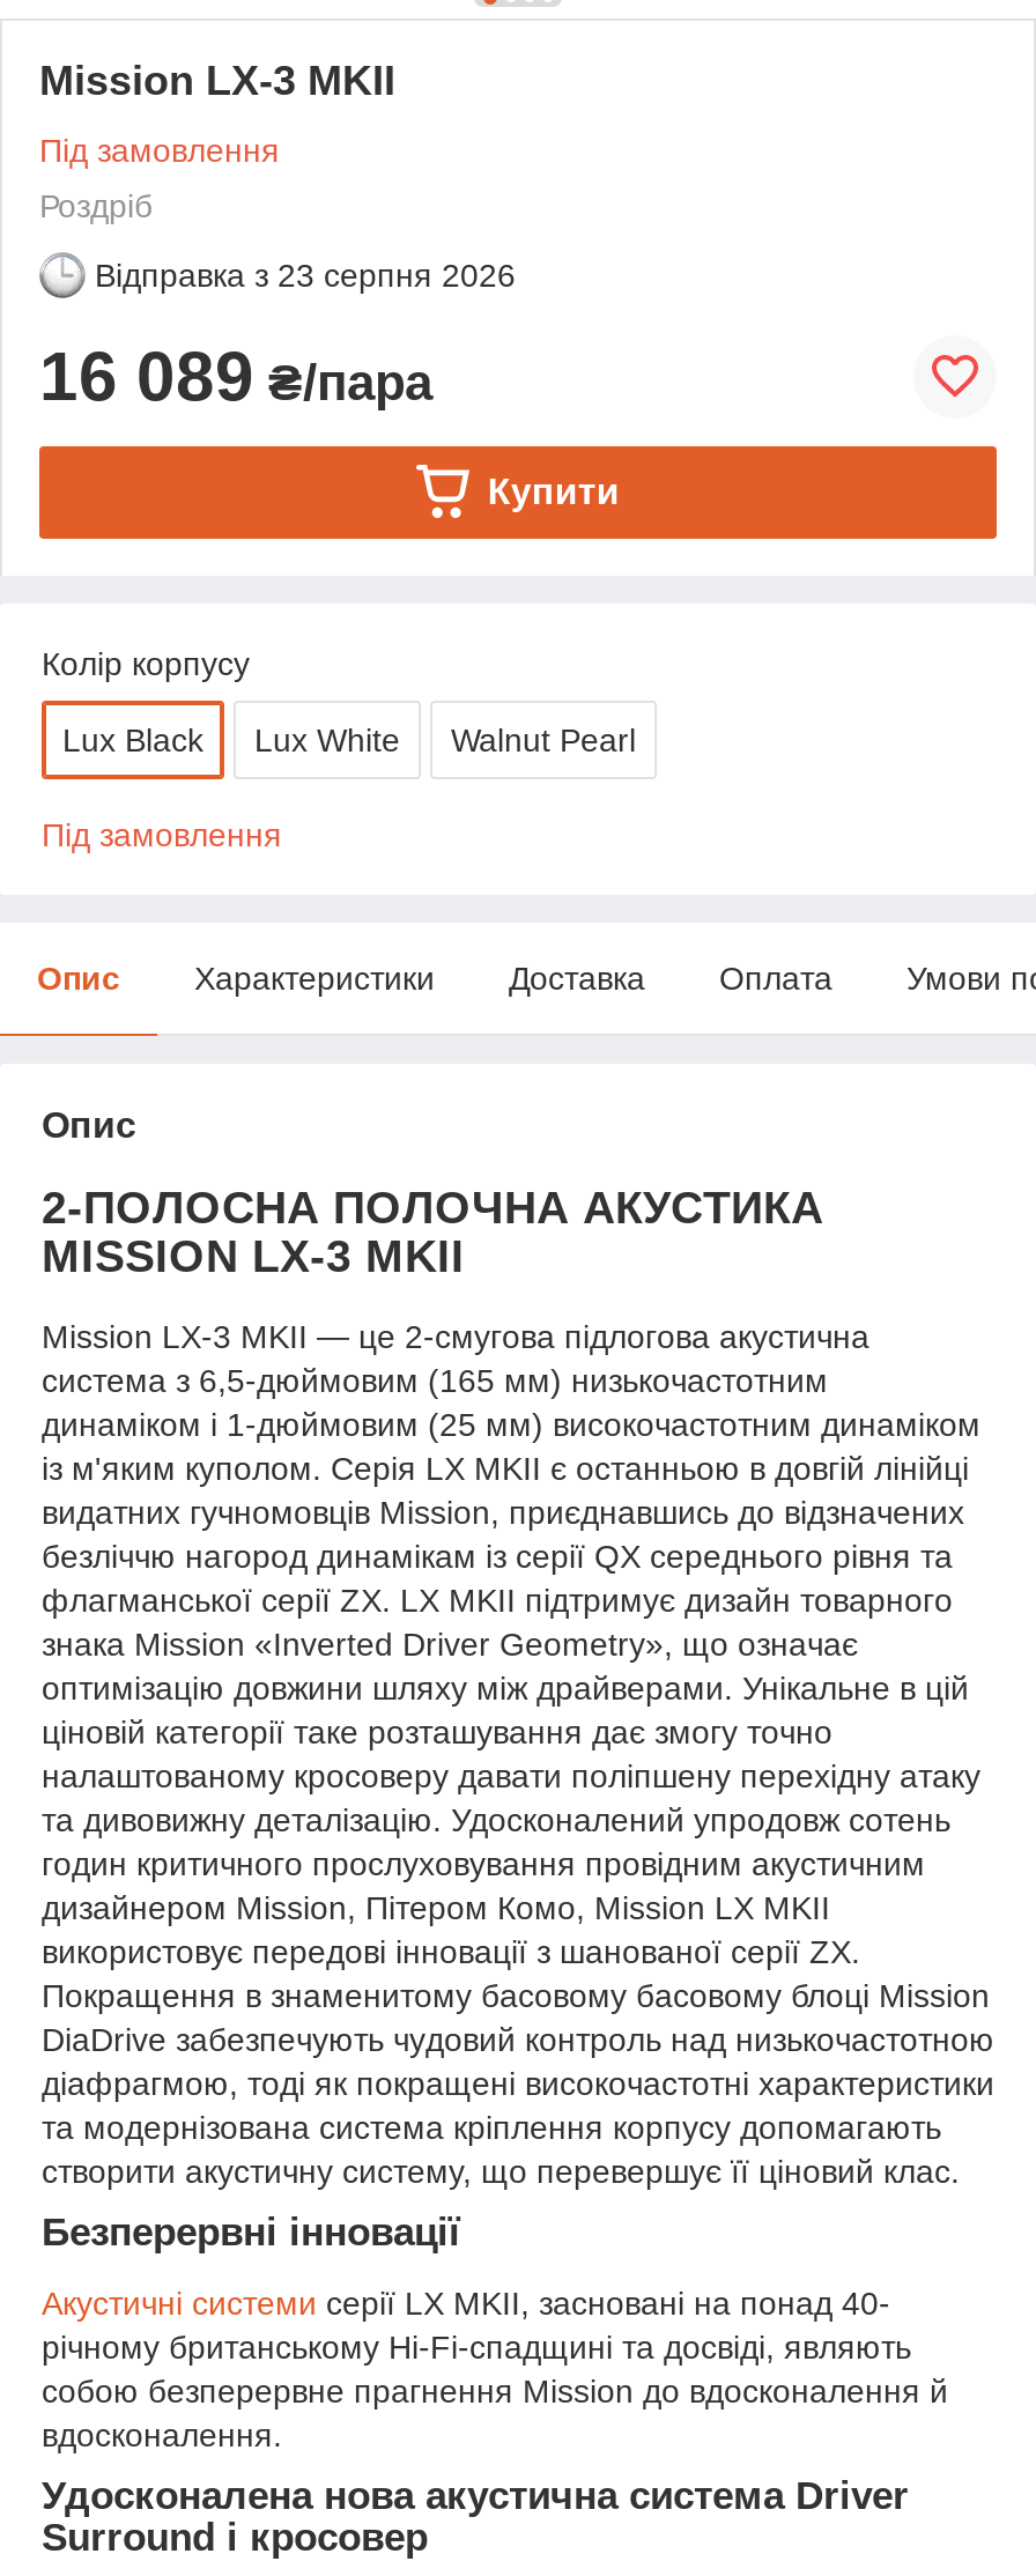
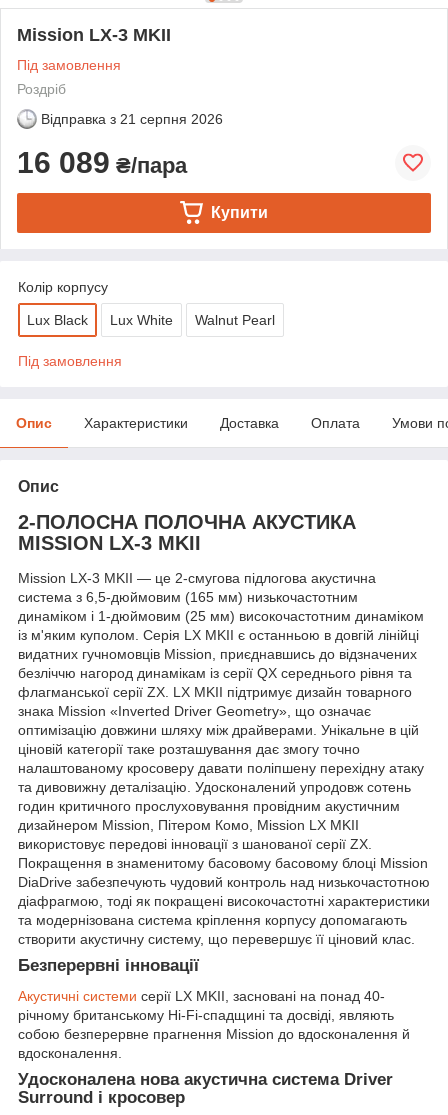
[95,256,516,293] Відправка з 23 серпня 2026 -> [41,111,223,127] Відправка з 21 серпня 2026

